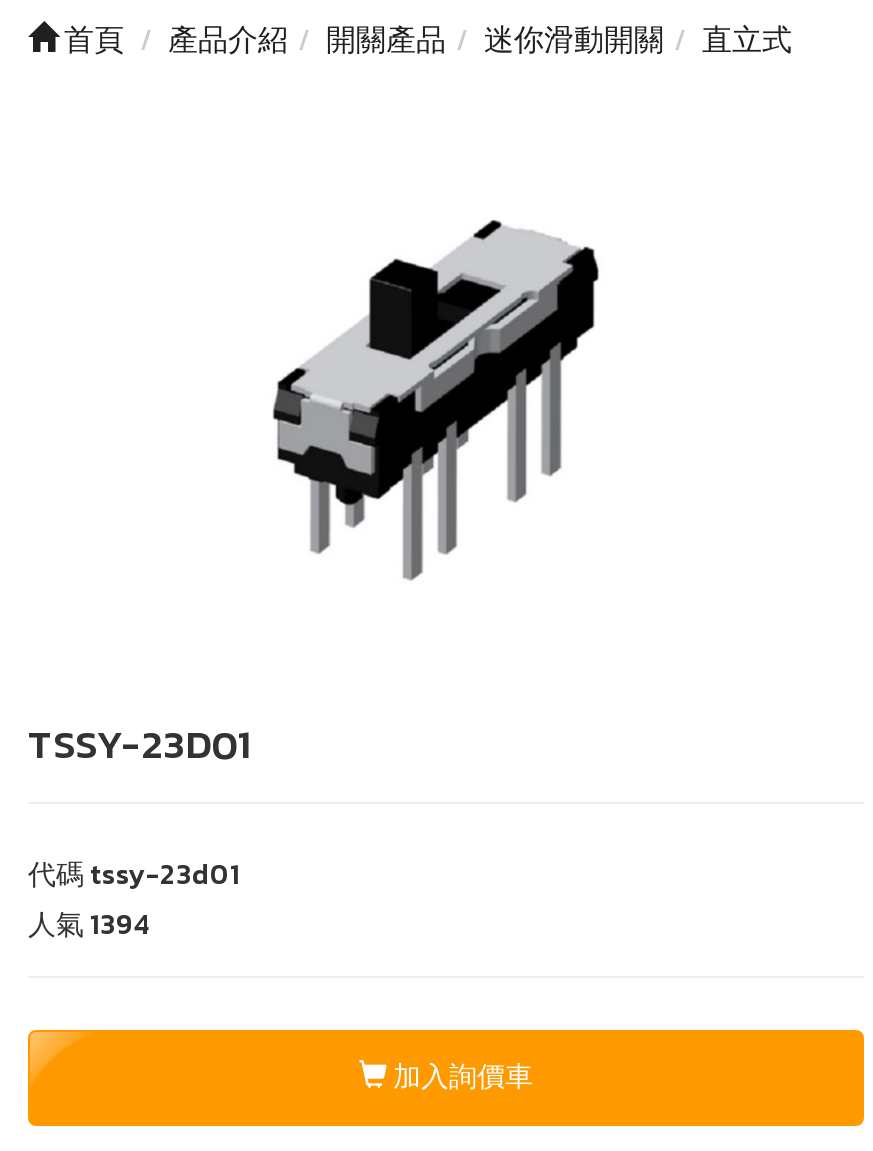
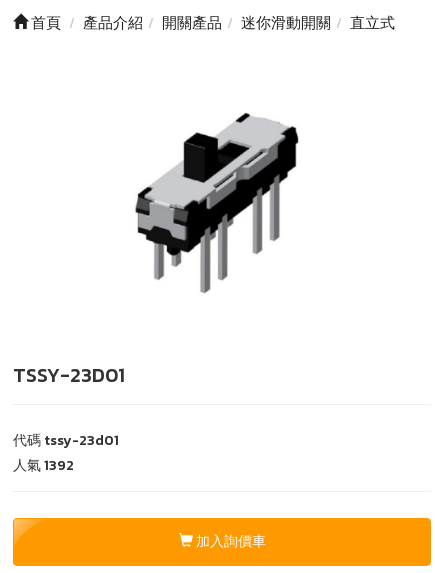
[28,903,150,945] 人氣1394 -> [13,455,74,476] 人氣1392

